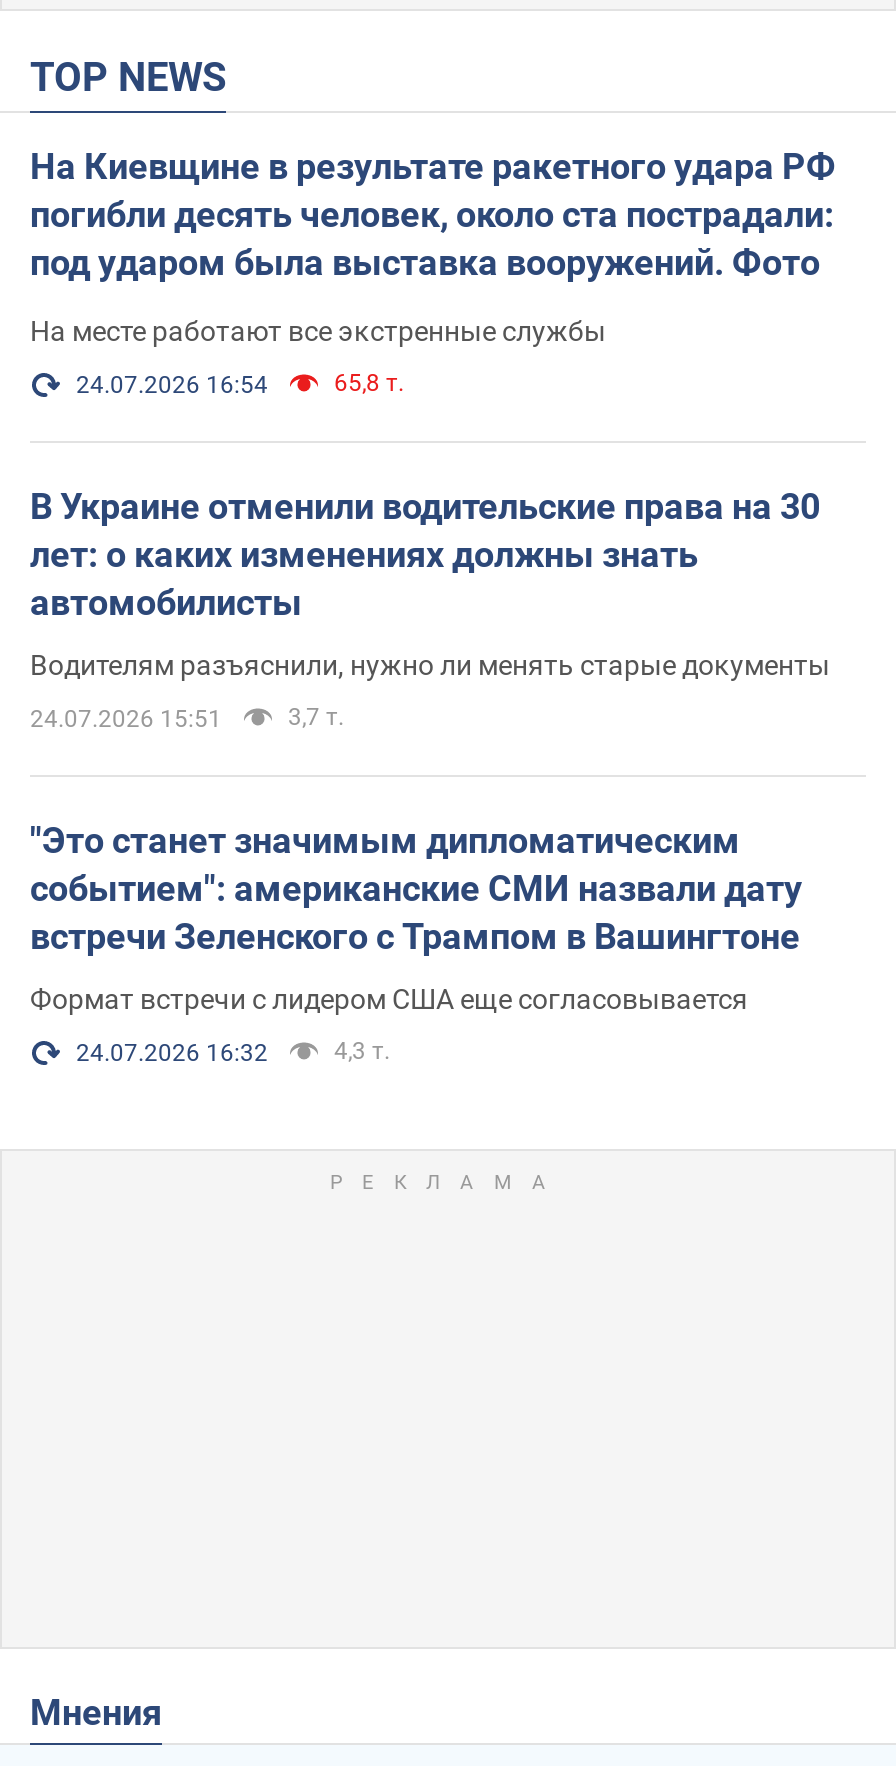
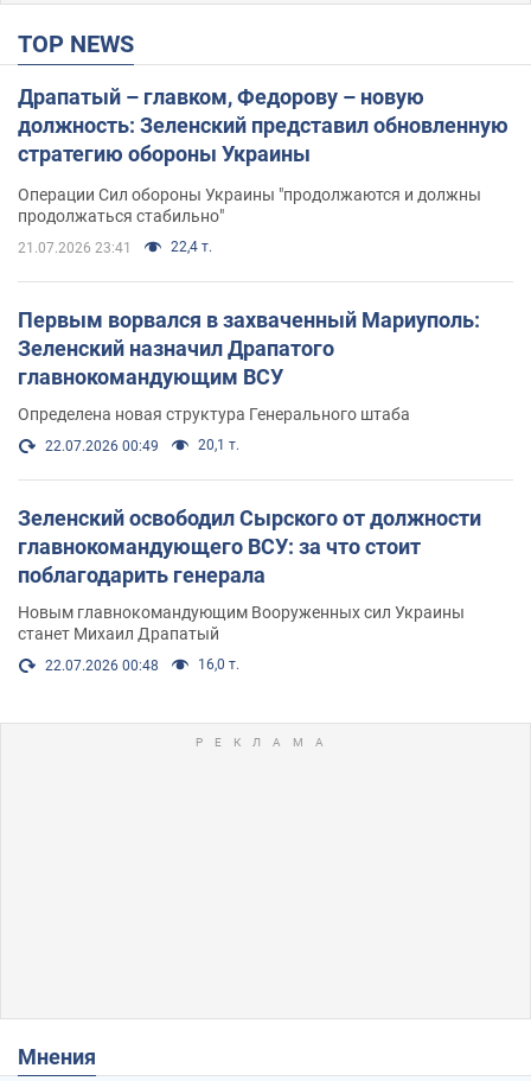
[30,144,836,282] На Киевщине в результате ракетного удара РФ | погибли десять человек, около ста пострадали: | под ударом была выставка вооружений. Фото -> [18,84,508,166] Драпатый – главком, Федорову – новую | должность: Зеленский представил обновленную | стратегию обороны Украины
[30,314,606,346] На месте работают все экстренные службы -> [18,185,481,225] Операции Сил обороны Украины "продолжаются и должны | продолжаться стабильно"
[76,368,404,398] 24.07.2026 16:54 | 65,8 т. -> [18,238,212,256] 21.07.2026 23:41 | 22,4 т.
[30,484,820,622] В Украине отменили водительские права на 30 | лет: о каких изменениях должны знать | автомобилисты -> [18,307,480,389] Первым ворвался в захваченный Мариуполь: | Зеленский назначил Драпатого | главнокомандующим ВСУ
[30,648,830,680] Водителям разъяснили, нужно ли менять старые документы -> [18,404,410,423] Определена новая структура Генерального штаба
[30,702,344,732] 24.07.2026 15:51 | 3,7 т. -> [45,436,239,454] 22.07.2026 00:49 | 20,1 т.
[30,818,802,956] "Это станет значимым дипломатическим | событием": американские СМИ назвали дату | встречи Зеленского с Трампом в Вашингтоне -> [18,505,481,587] Зеленский освободил Сырского от должности | главнокомандующего ВСУ: за что стоит | поблагодарить генерала
[30,982,748,1014] Формат встречи с лидером США еще согласовывается -> [18,602,465,643] Новым главнокомандующим Вооруженных сил Украины | станет Михаил Драпатый
[76,1036,390,1066] 24.07.2026 16:32 | 4,3 т. -> [45,656,239,674] 22.07.2026 00:48 | 16,0 т.

